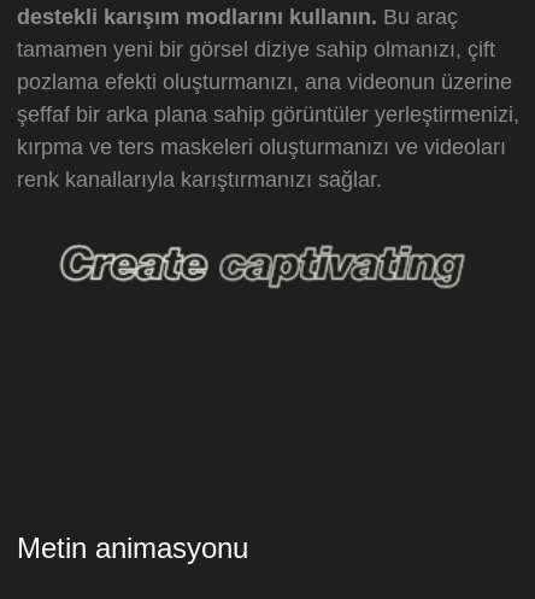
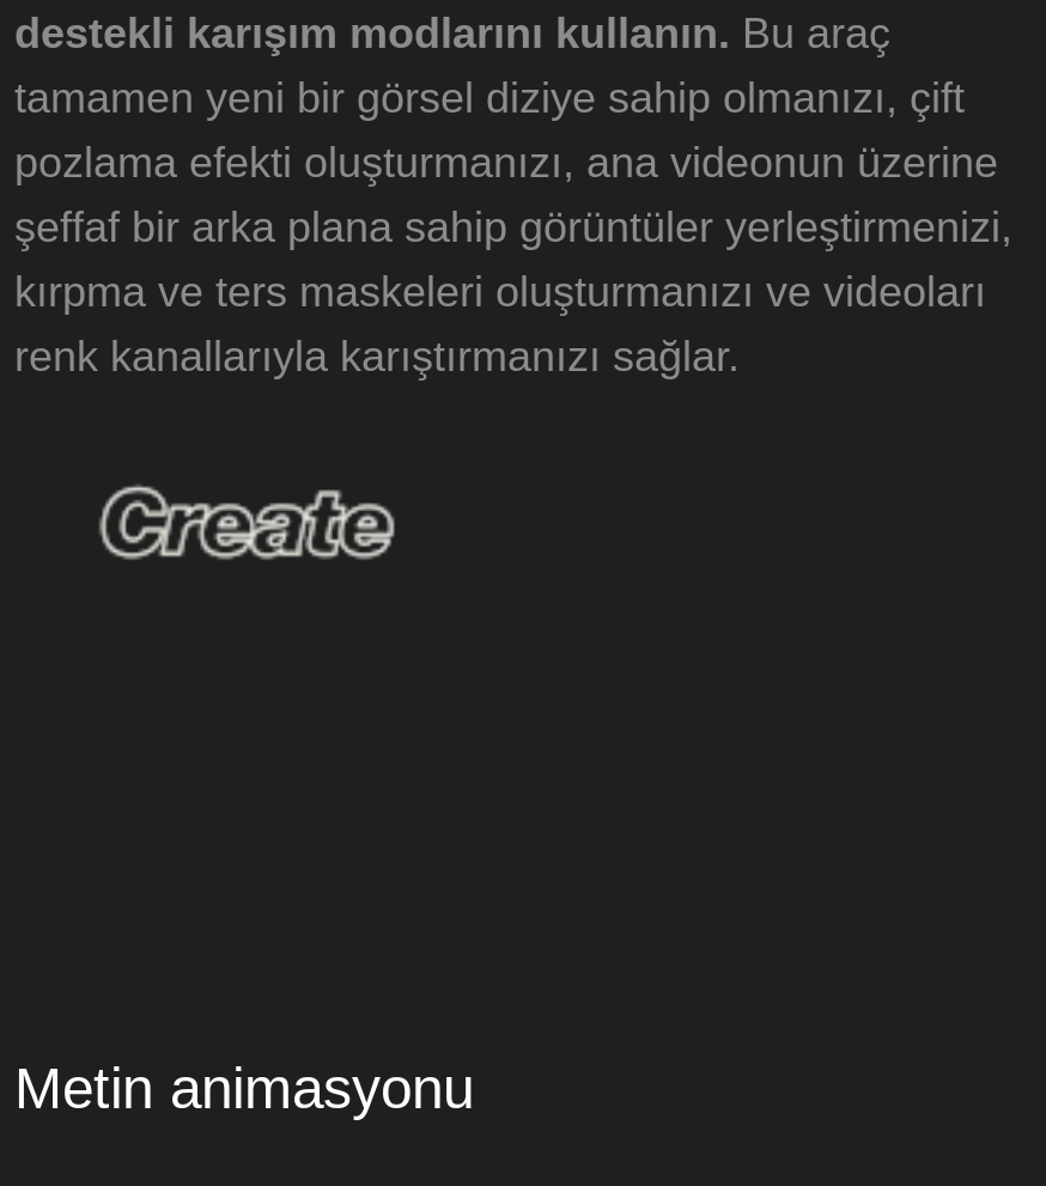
[218,243,466,290] [image] -> none

